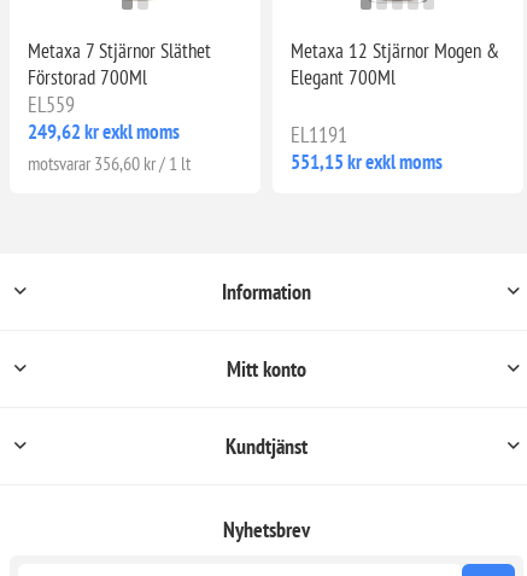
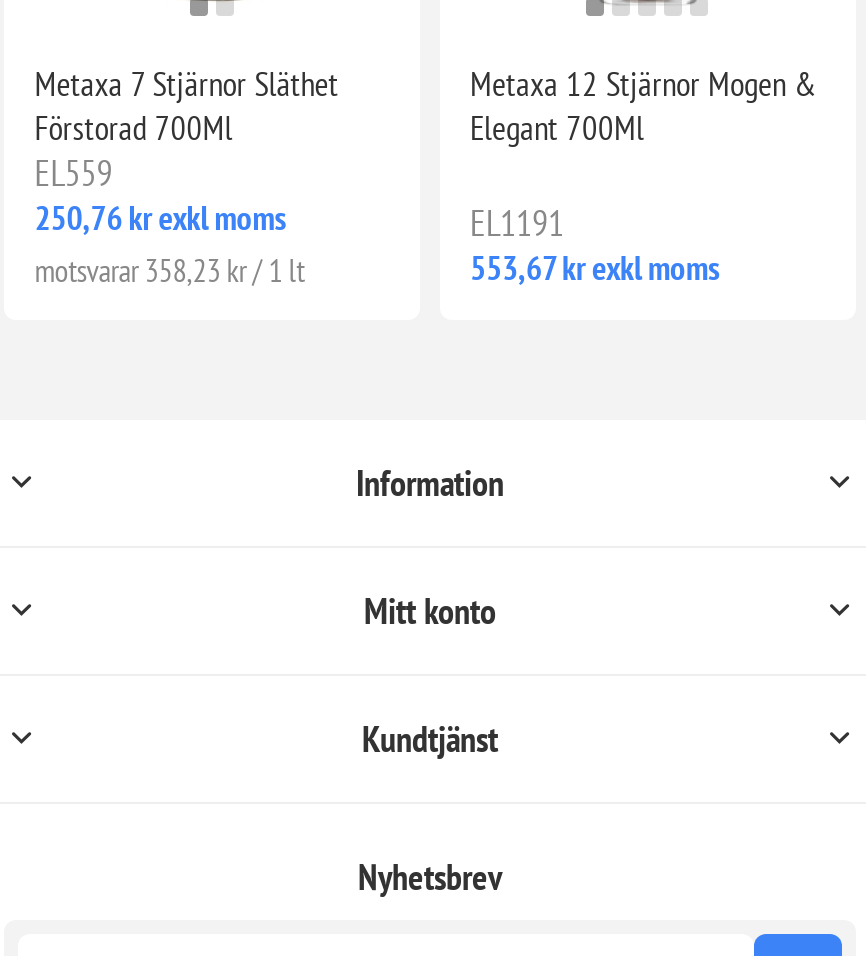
[28,118,180,145] 249,62 kr exkl moms -> [34,195,286,239] 250,76 kr exkl moms
[28,151,191,175] motsvarar 356,60 kr / 1 lt -> [34,249,304,289] motsvarar 358,23 kr / 1 lt
[291,148,443,175] 551,15 kr exkl moms -> [470,245,720,289] 553,67 kr exkl moms

